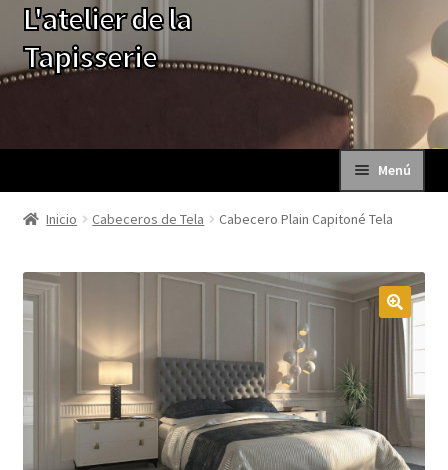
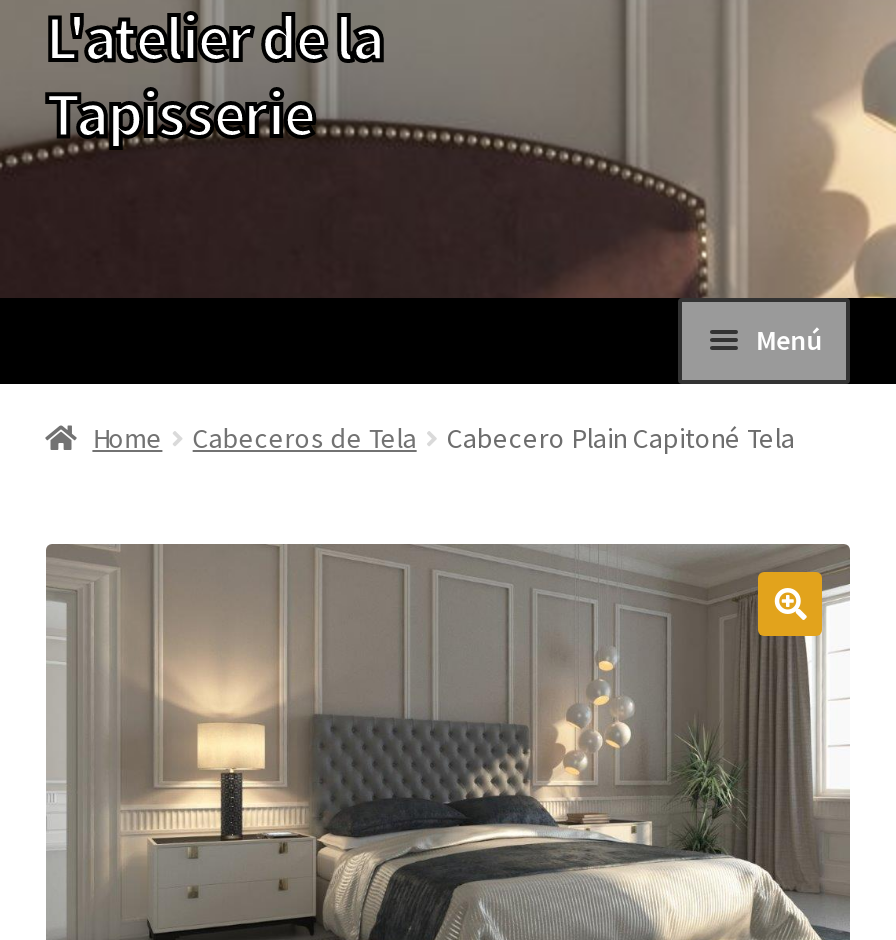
[46,210,77,228] Inicio -> [92,420,162,456] Home

